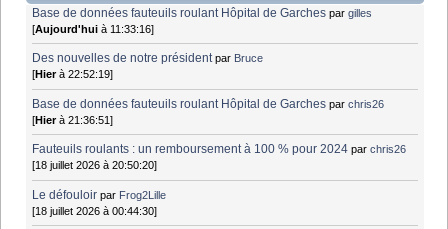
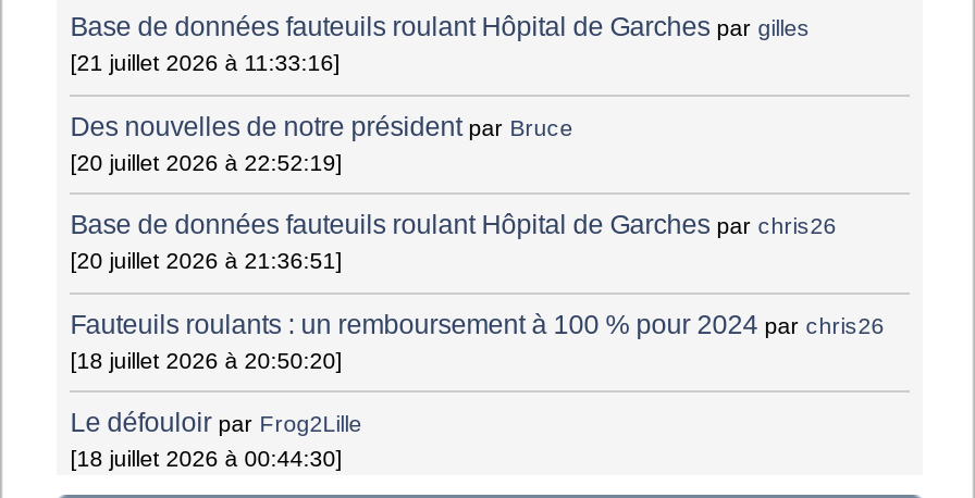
[32,23,154,35] [Aujourd'hui à 11:33:16] -> [70,50,340,76] [21 juillet 2026 à 11:33:16]
[32,68,113,80] [Hier à 22:52:19] -> [70,149,342,175] [20 juillet 2026 à 22:52:19]
[32,114,113,126] [Hier à 21:36:51] -> [70,248,342,274] [20 juillet 2026 à 21:36:51]

